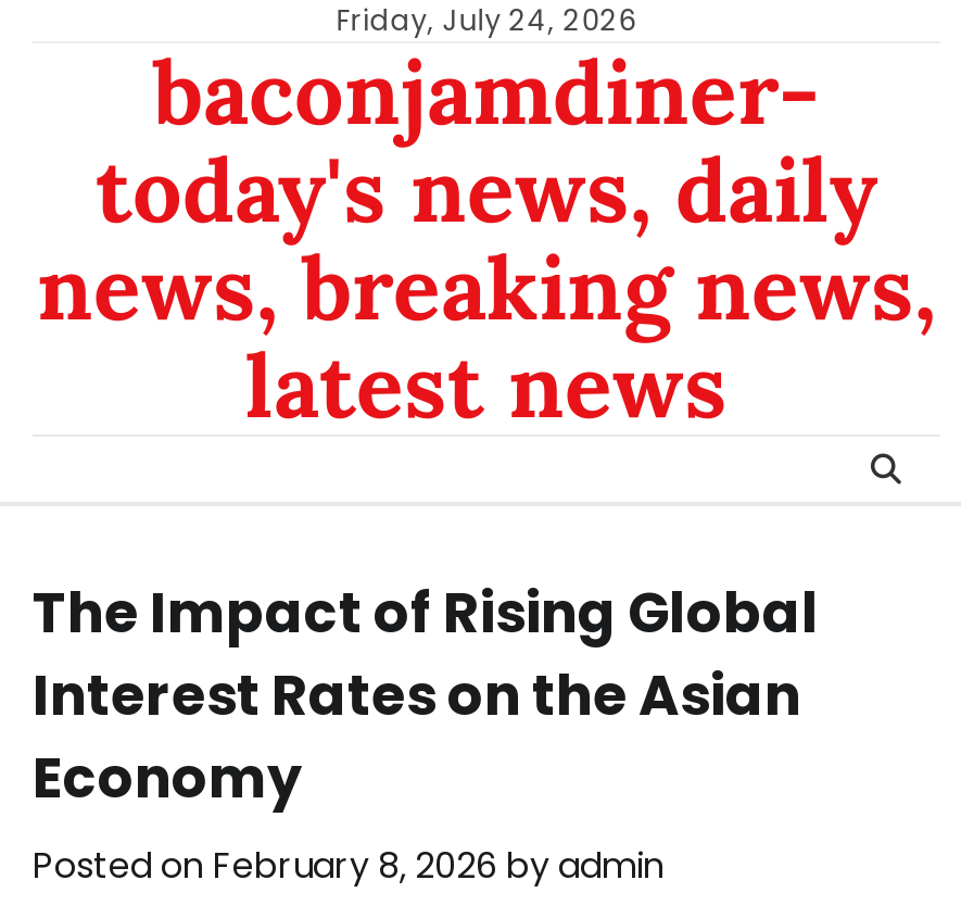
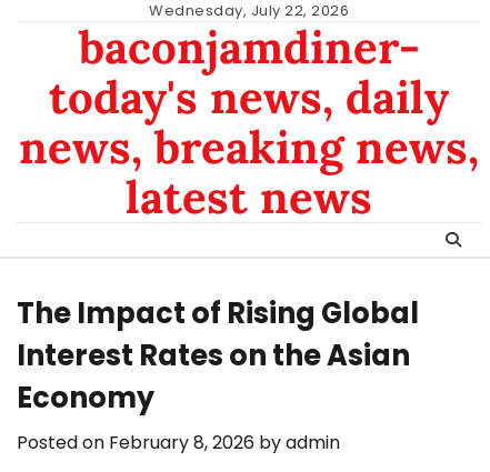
[336,0,637,41] Friday, July 24, 2026 -> [149,0,349,21] Wednesday, July 22, 2026

